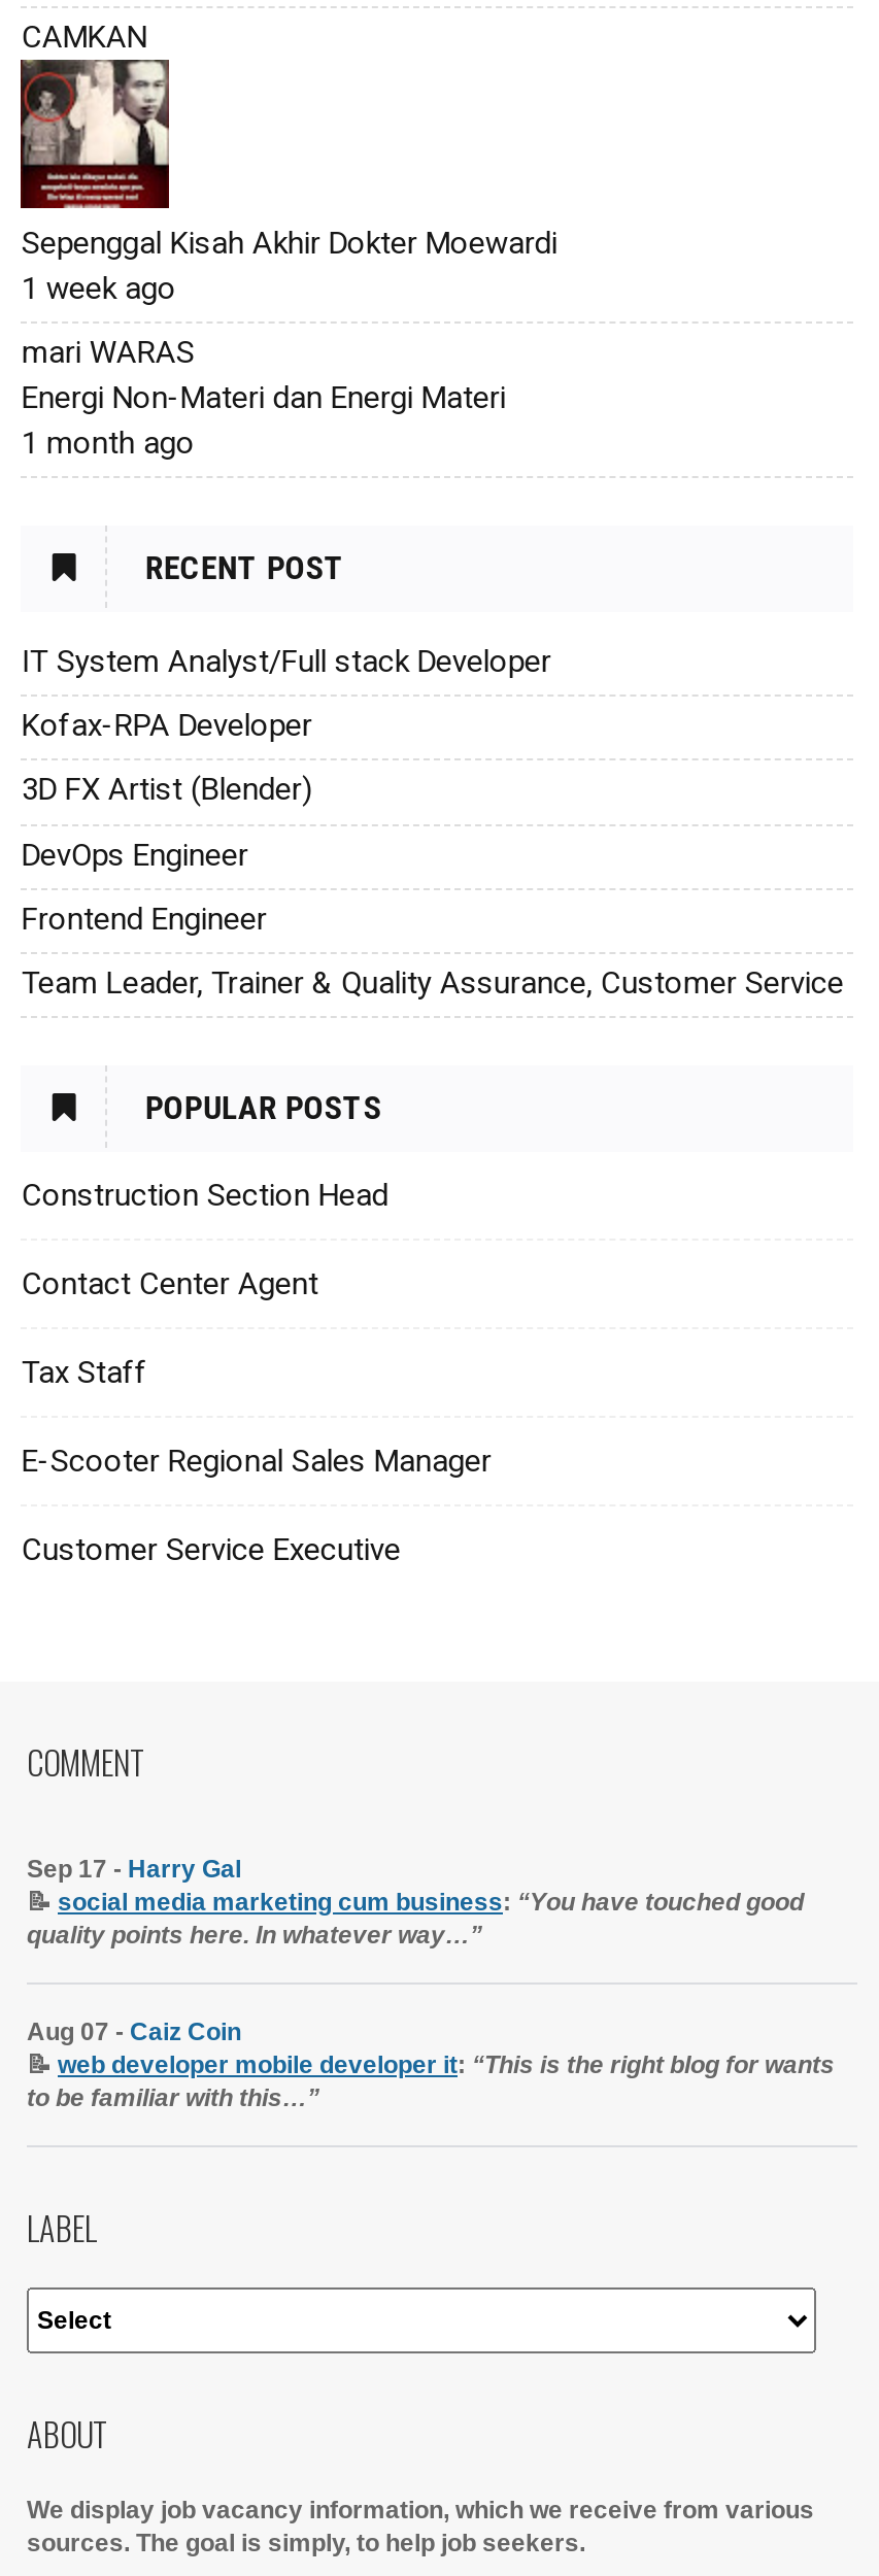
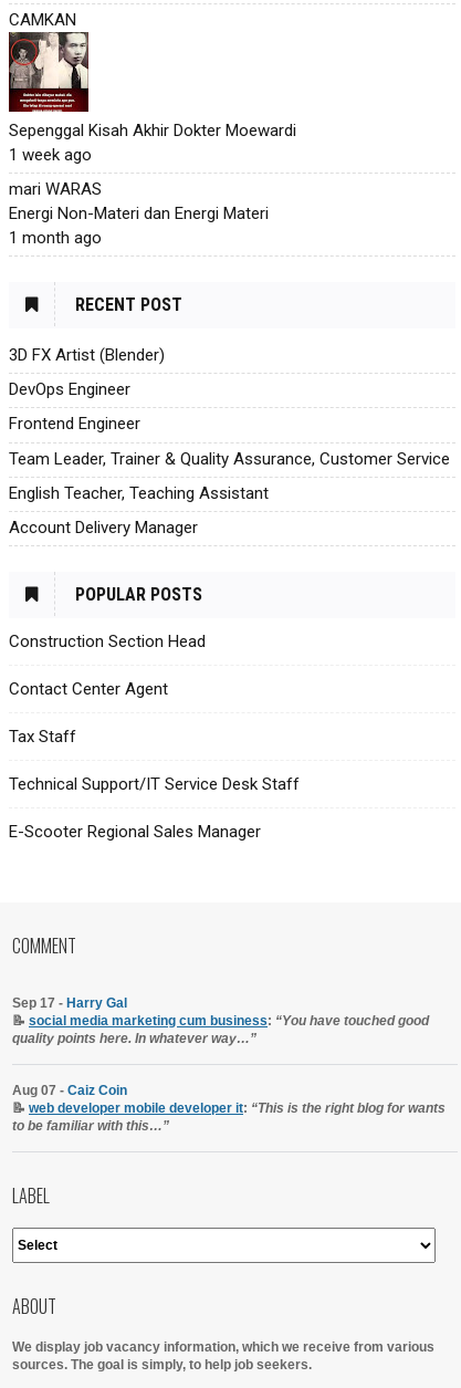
[21,643,551,744] IT System Analyst/Full stack Developer | Kofax-RPA Developer -> none
moved [21,771,844,1002] -> [9,345,450,468]: 3D FX Artist (Blender) | DevOps Engineer | Frontend Engineer | Team Leader, Trainer & Quality Assurance, Customer Service
none -> [9,483,269,538] English Teacher, Teaching Assistant | Account Delivery Manager
none -> [9,774,300,794] Technical Support/IT Service Desk Staff
moved [21,1442,491,1479] -> [9,822,261,841]: E-Scooter Regional Sales Manager
[21,1531,401,1568] Customer Service Executive -> none

